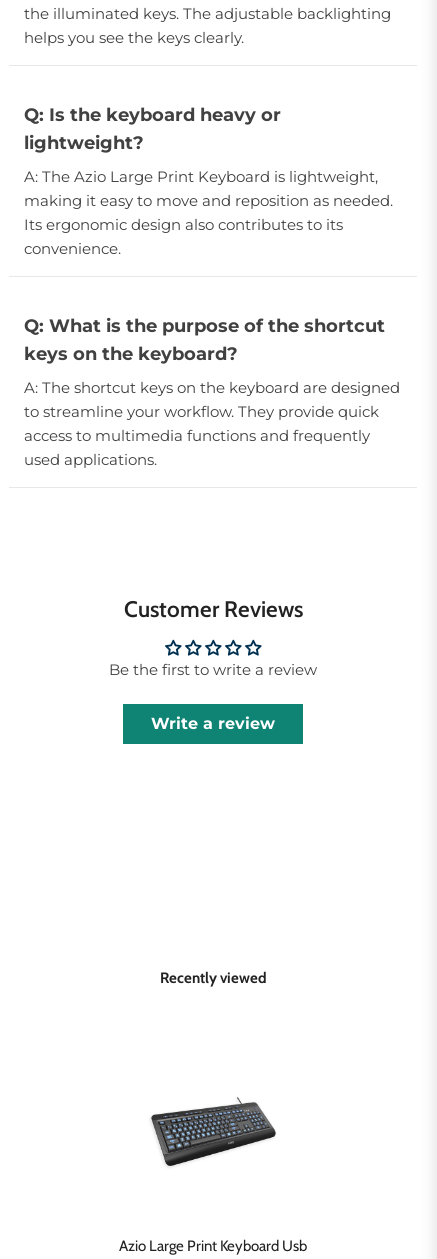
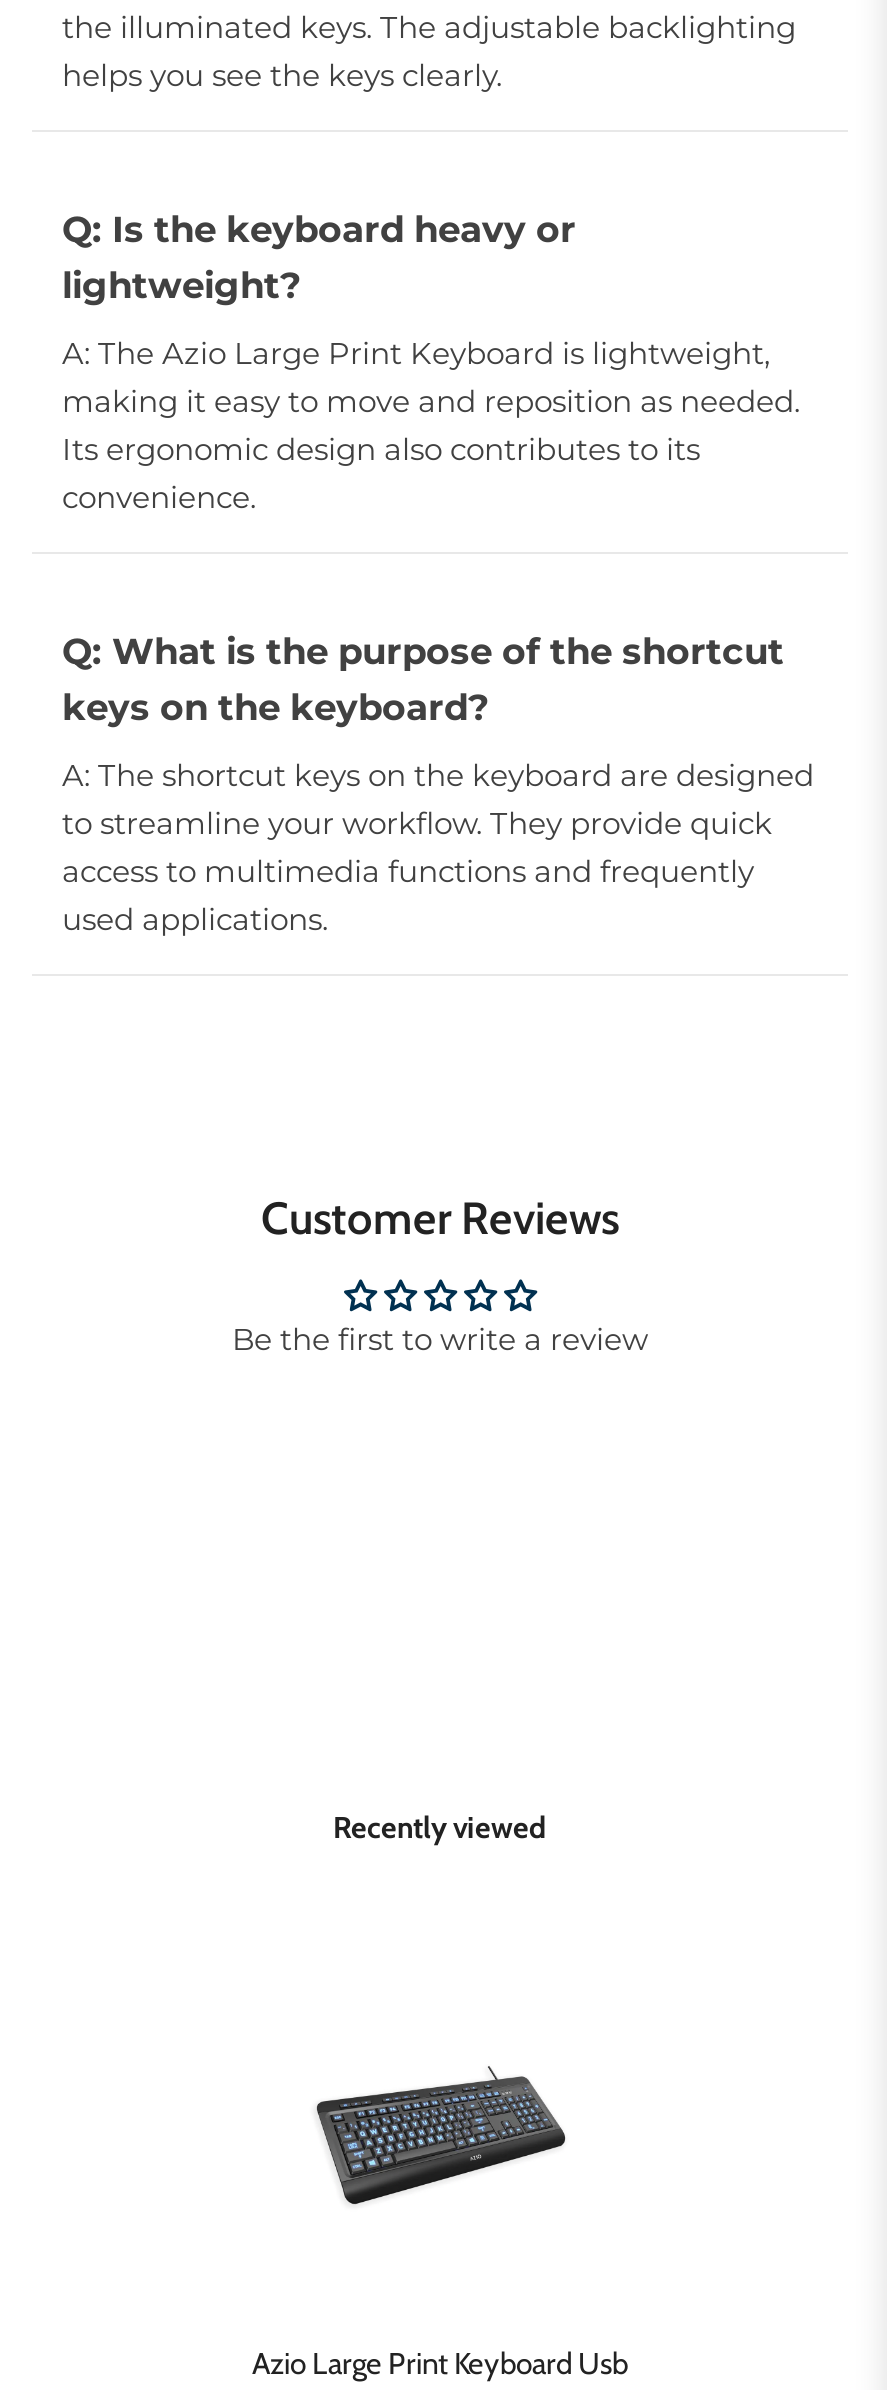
[151,714,275,733] Write a review -> none

